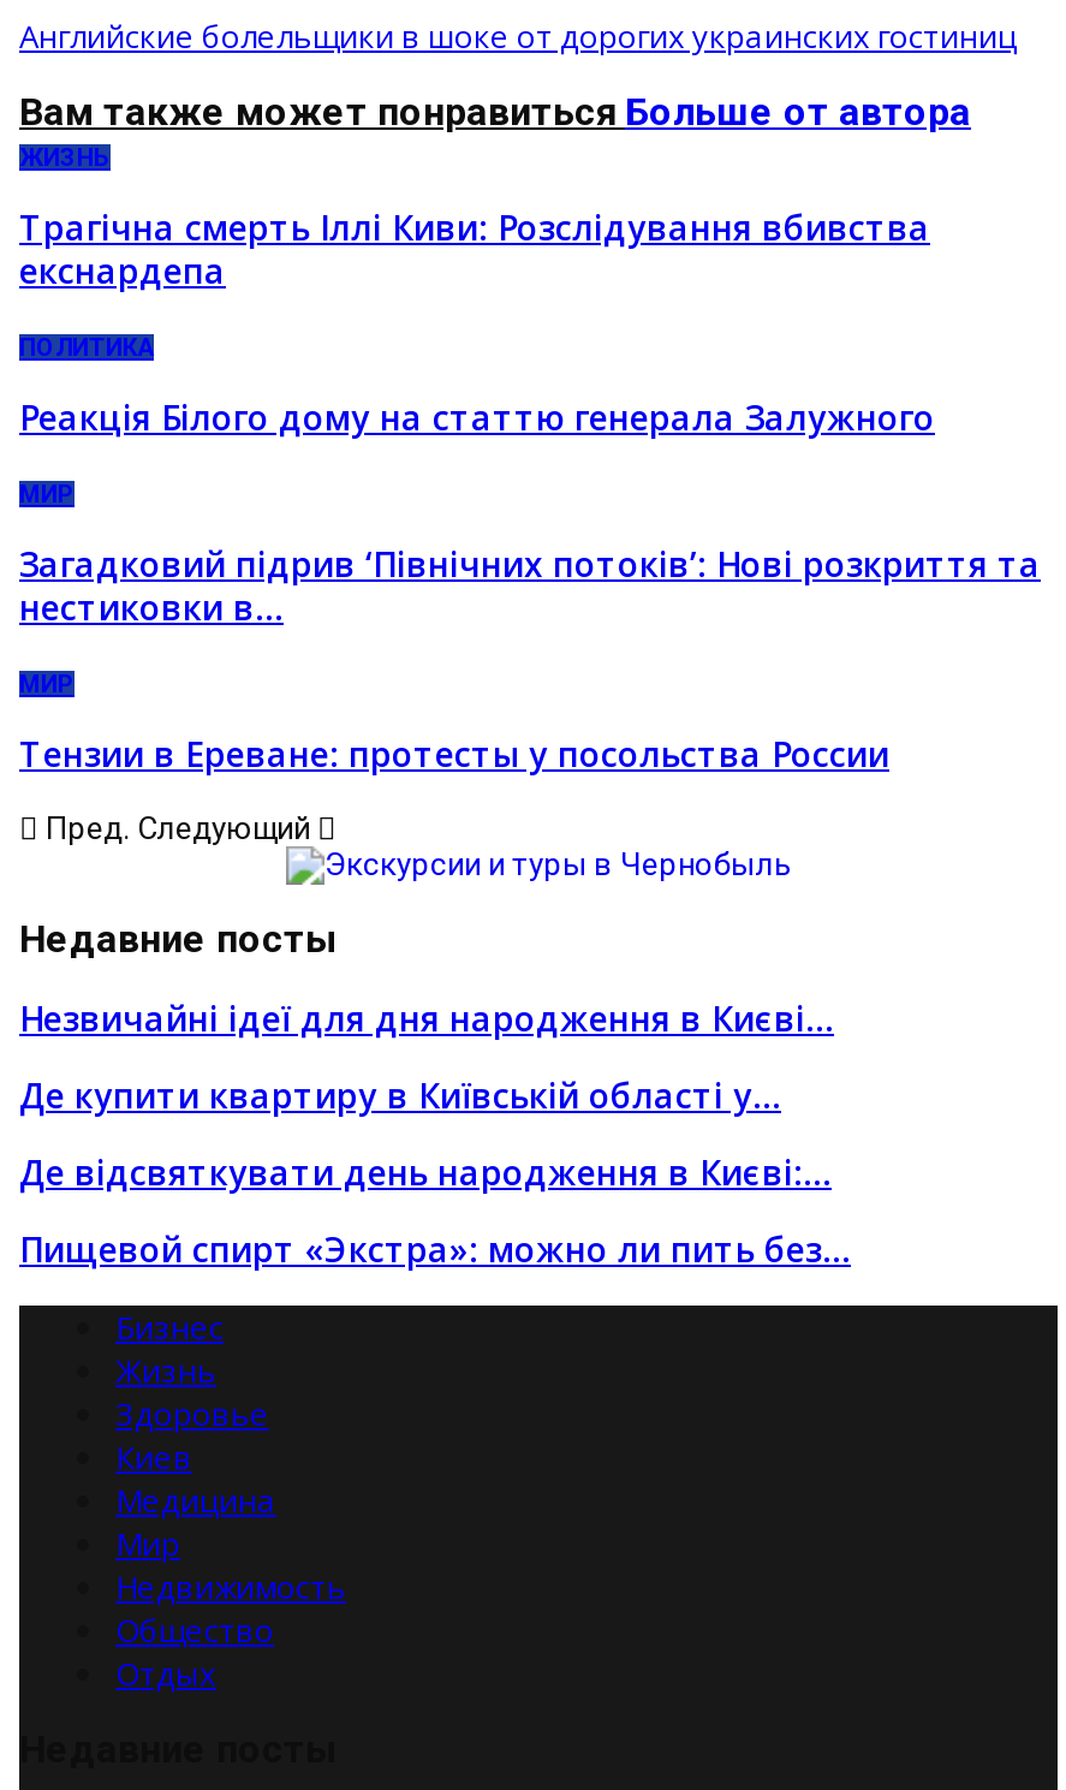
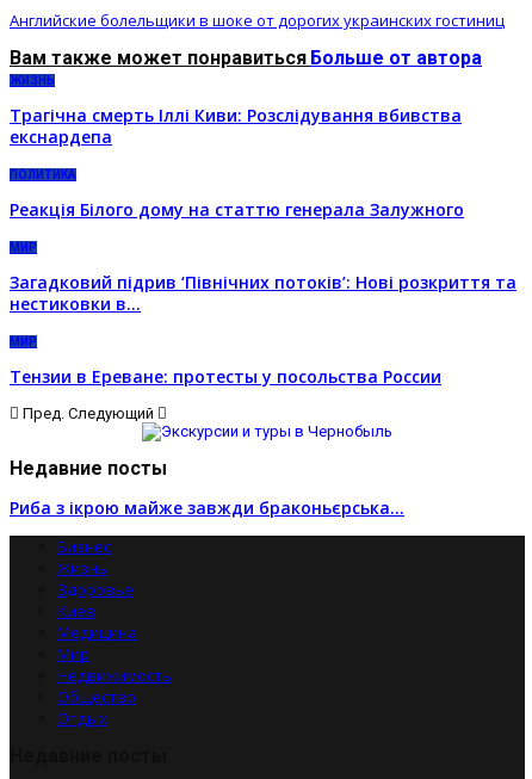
[19,996,851,1273] Незвичайні ідеї для дня народження в Києві… | Де купити квартиру в Київській області у… | Де відсвяткувати день народження в Києві:… | Пищевой спирт «Экстра»: можно ли пить без… -> [10,497,404,519] Риба з ікрою майже завжди браконьєрська…

